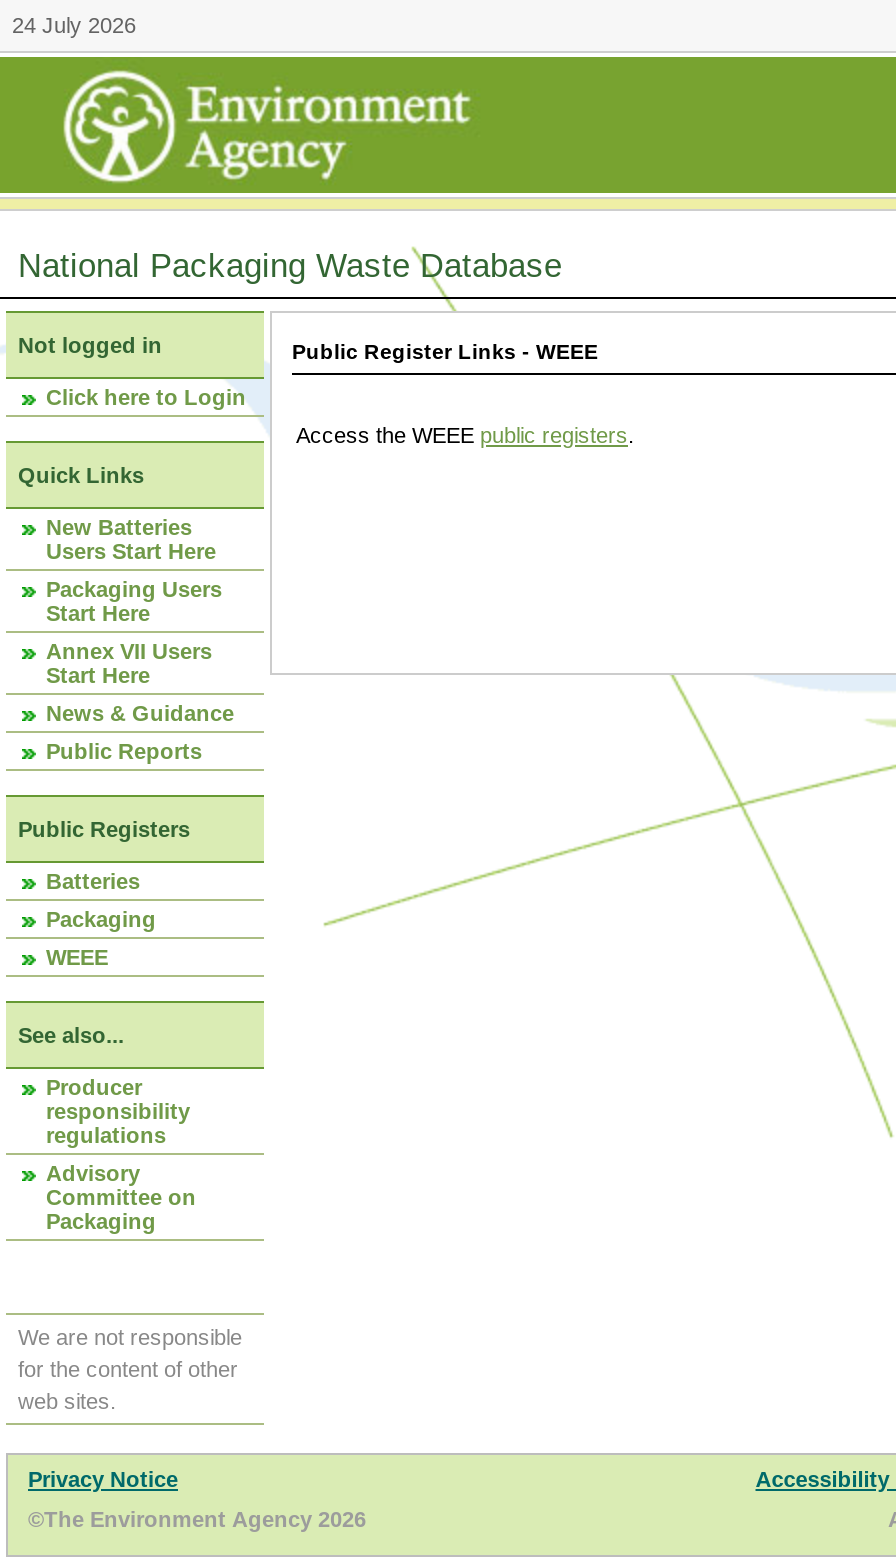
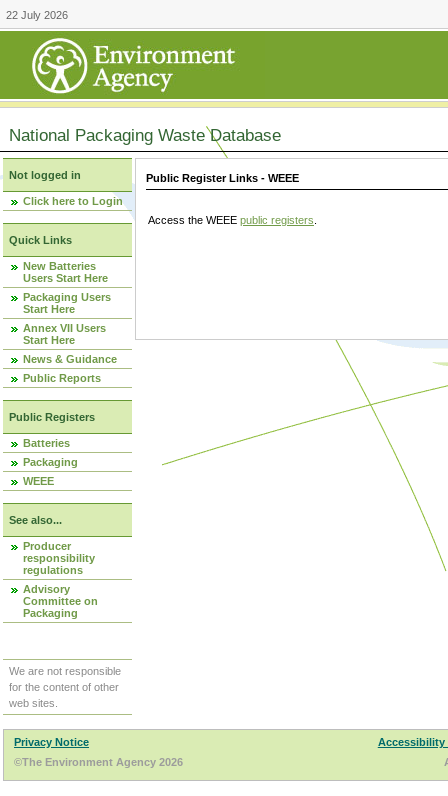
[12,13,136,37] 24 July 2026 -> [6,9,68,21] 22 July 2026

